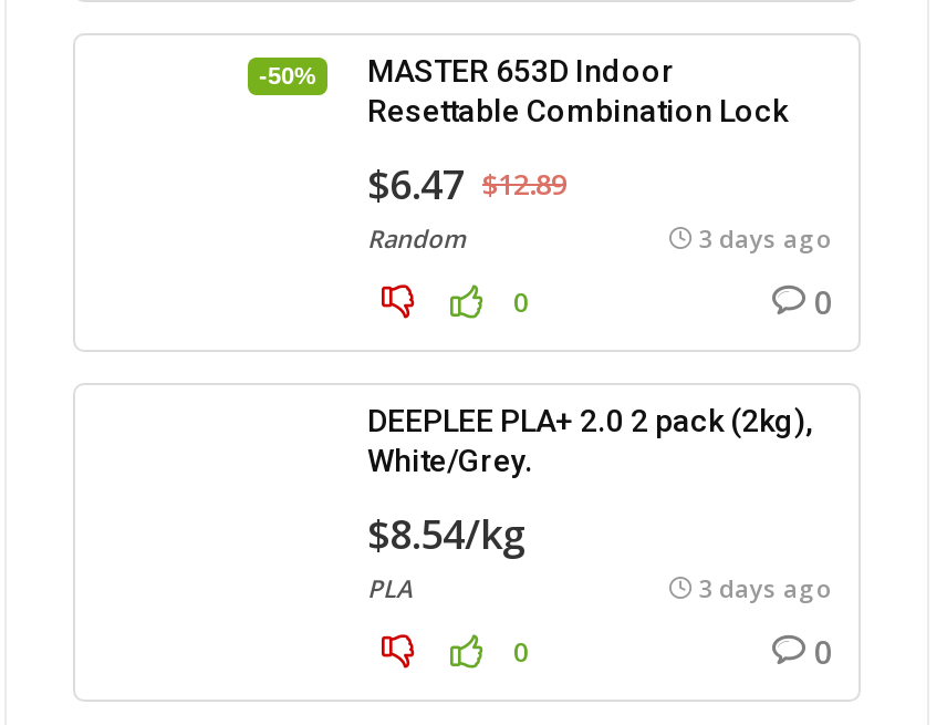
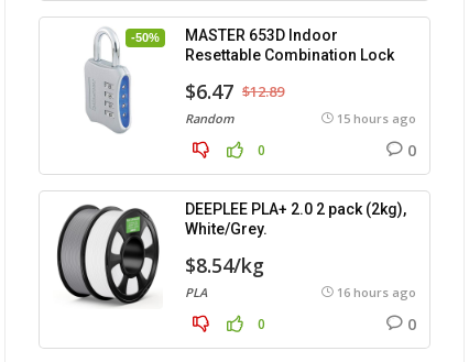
none -> [84,28,131,134] [image]
[699,221,832,255] 3 days ago -> [337,110,416,127] 15 hours ago
none -> [56,204,161,308] [image]
[699,571,832,604] 3 days ago -> [337,284,416,300] 16 hours ago

